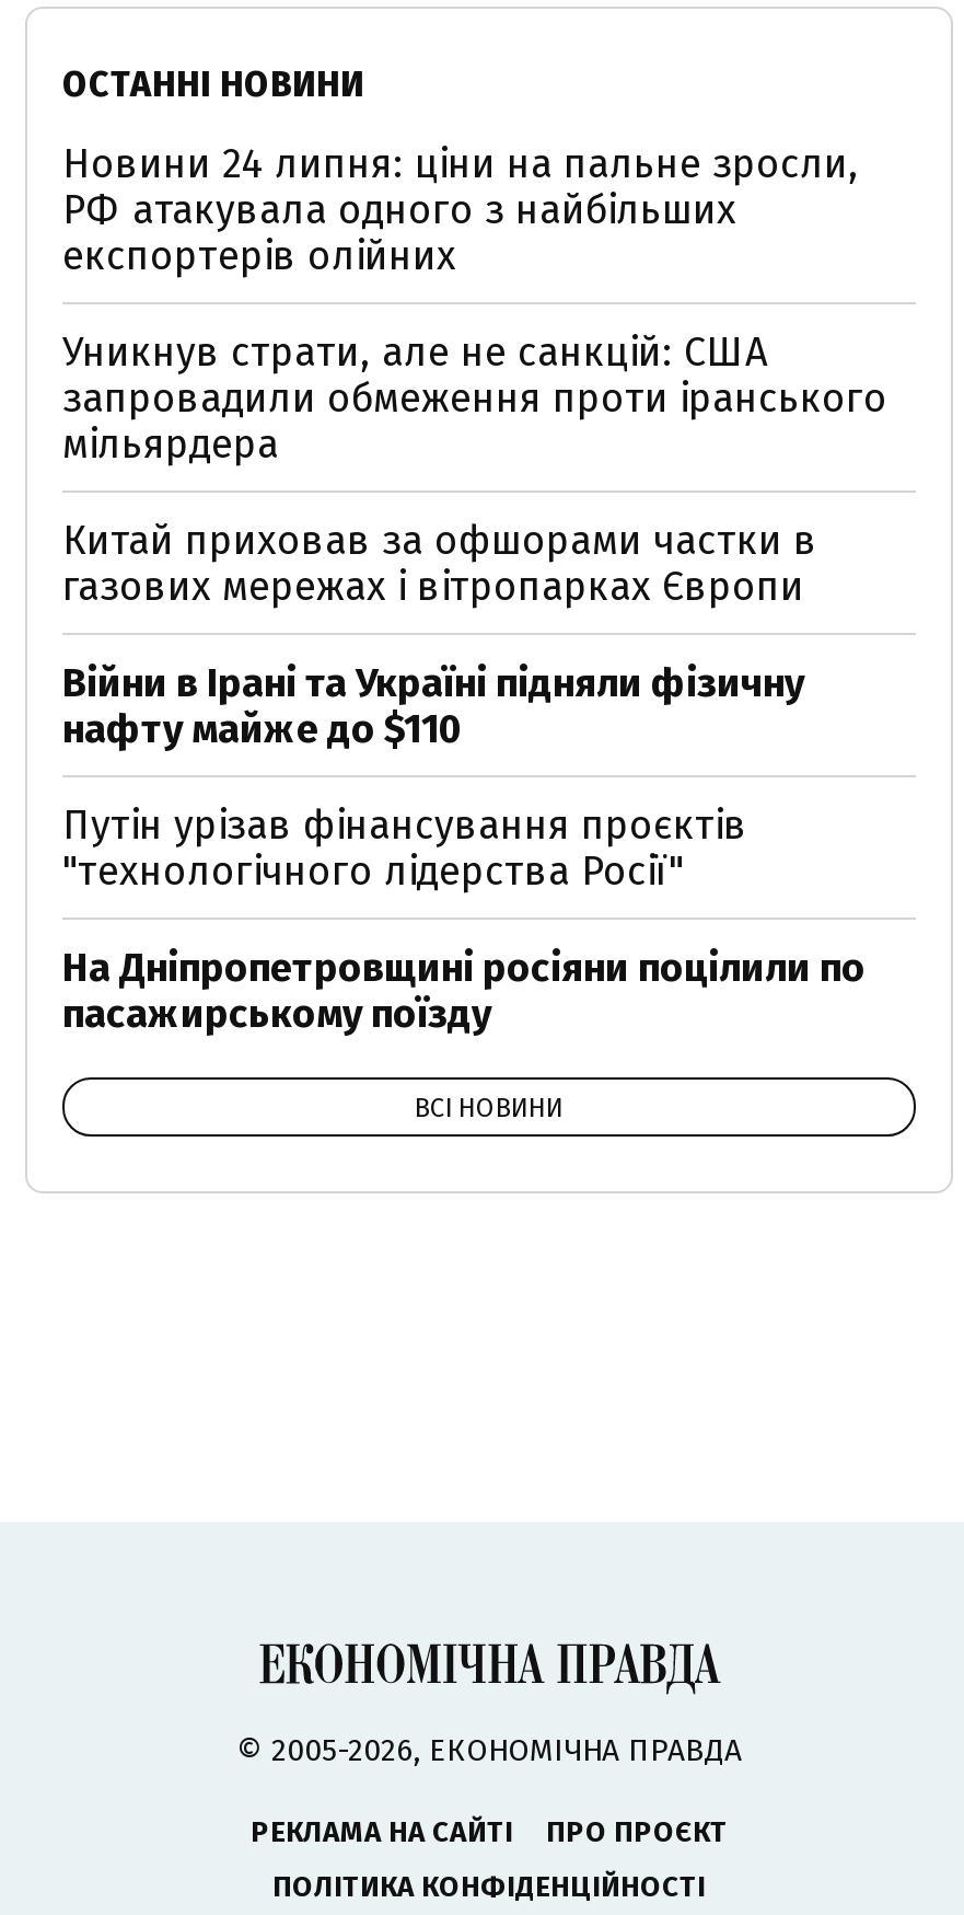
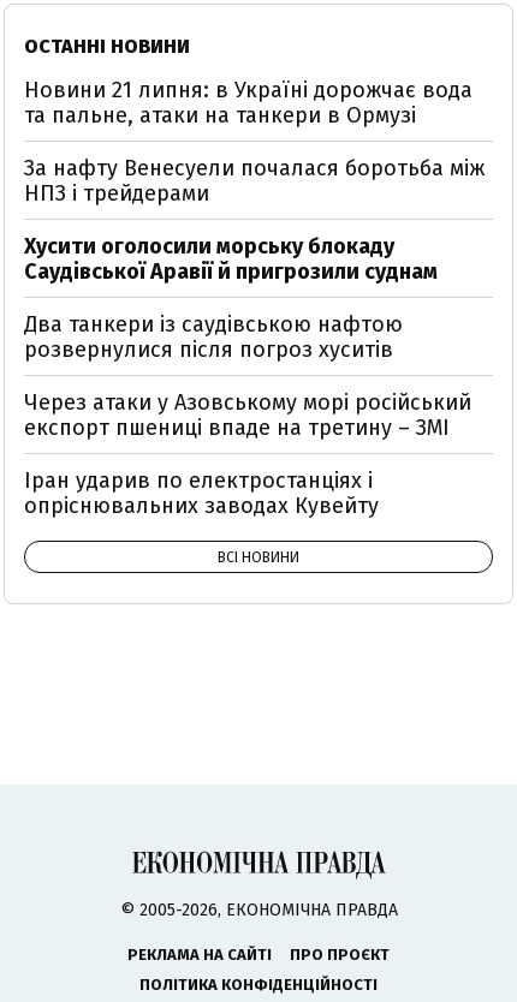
[62,141,859,281] Новини 24 липня: ціни на пальне зросли, | РФ атакувала одного з найбільших | експортерів олійних -> [24,77,473,129] Новини 21 липня: в Україні дорожчає вода | та пальне, атаки на танкери в Ормузі
[62,329,887,469] Уникнув страти, але не санкцій: США | запровадили обмеження проти іранського | мільярдера -> [24,155,485,207] За нафту Венесуели почалася боротьба між | НПЗ і трейдерами
[62,518,817,612] Китай приховав за офшорами частки в | газових мережах і вітропарках Європи -> [24,234,438,285] Хусити оголосили морську блокаду | Саудівської Аравії й пригрозили суднам
[62,660,804,754] Війни в Ірані та Україні підняли фізичну | нафту майже до $110 -> [24,312,403,363] Два танкери із саудівською нафтою | розвернулися після погроз хуситів
[62,802,747,897] Путін урізав фінансування проєктів | "технологічного лідерства Росії" -> [24,390,471,441] Через атаки у Азовському морі російський | експорт пшениці впаде на третину – ЗМІ
[62,945,866,1039] На Дніпропетровщині росіяни поцілили по | пасажирському поїзду -> [24,468,379,520] Іран ударив по електростанціях і | опріснювальних заводах Кувейту

